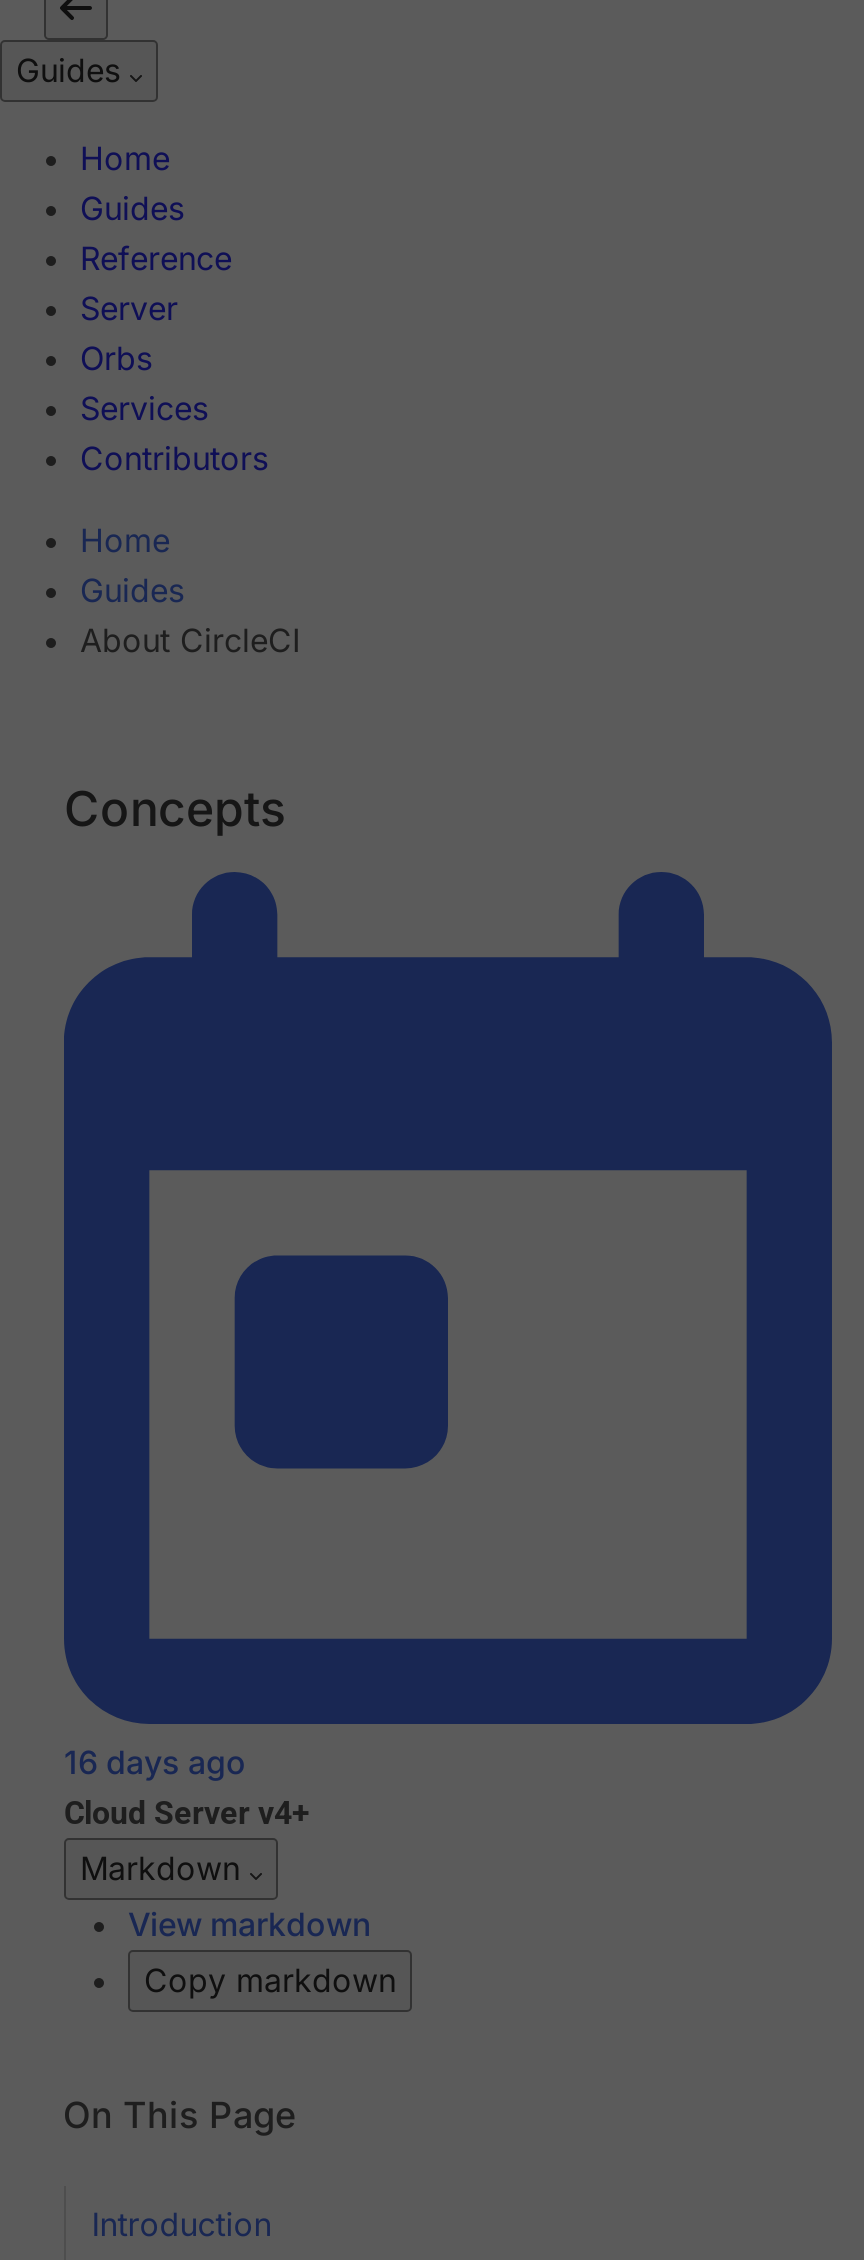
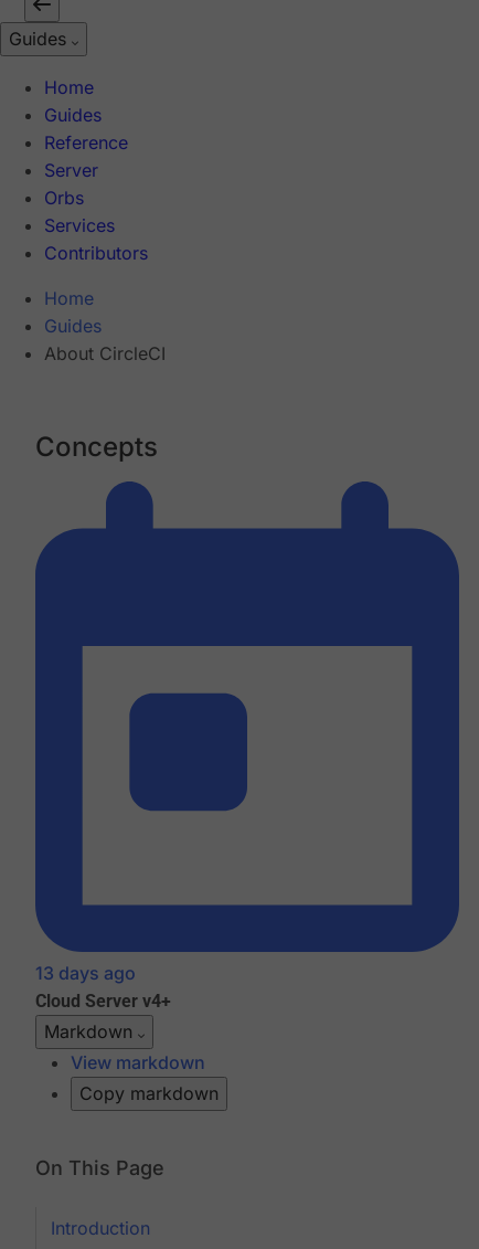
[64,1743,246,1783] 16 days ago -> [35,962,136,985] 13 days ago

